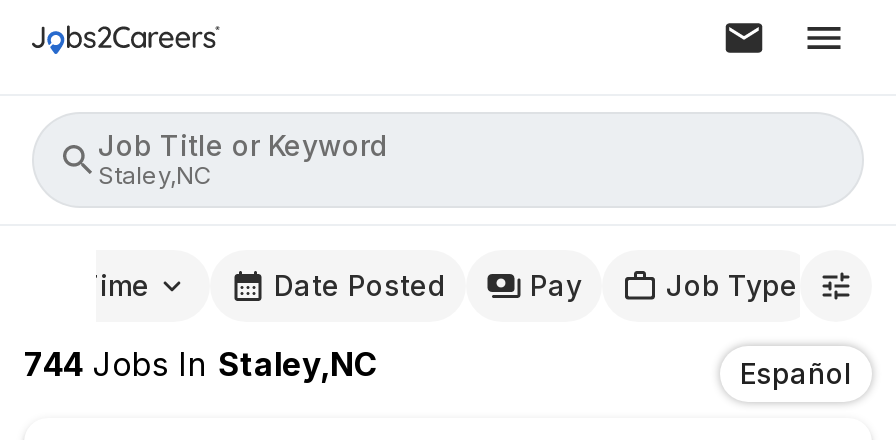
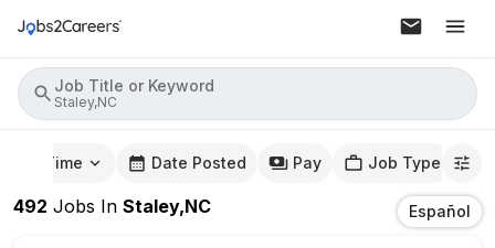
[24,344,378,384] 744 Jobs In Staley,NC -> [13,195,211,217] 492 Jobs In Staley,NC

